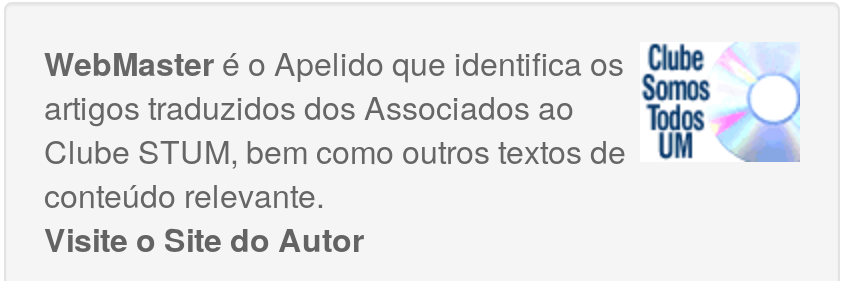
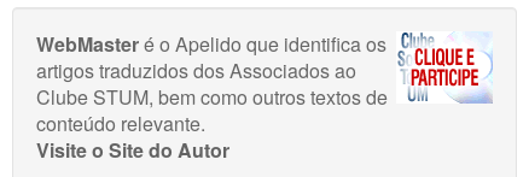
[644,46,800,160] [image] -> [397,37,490,104] [image]

